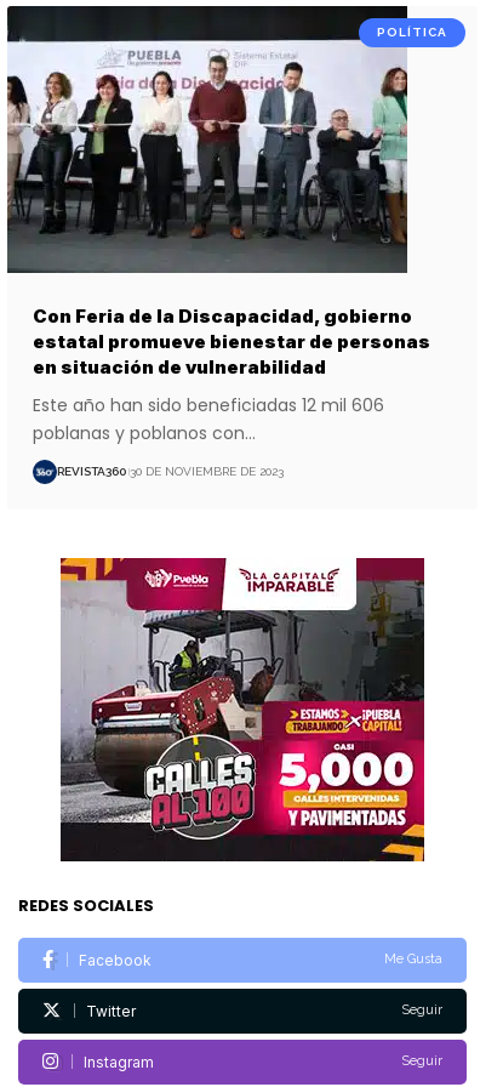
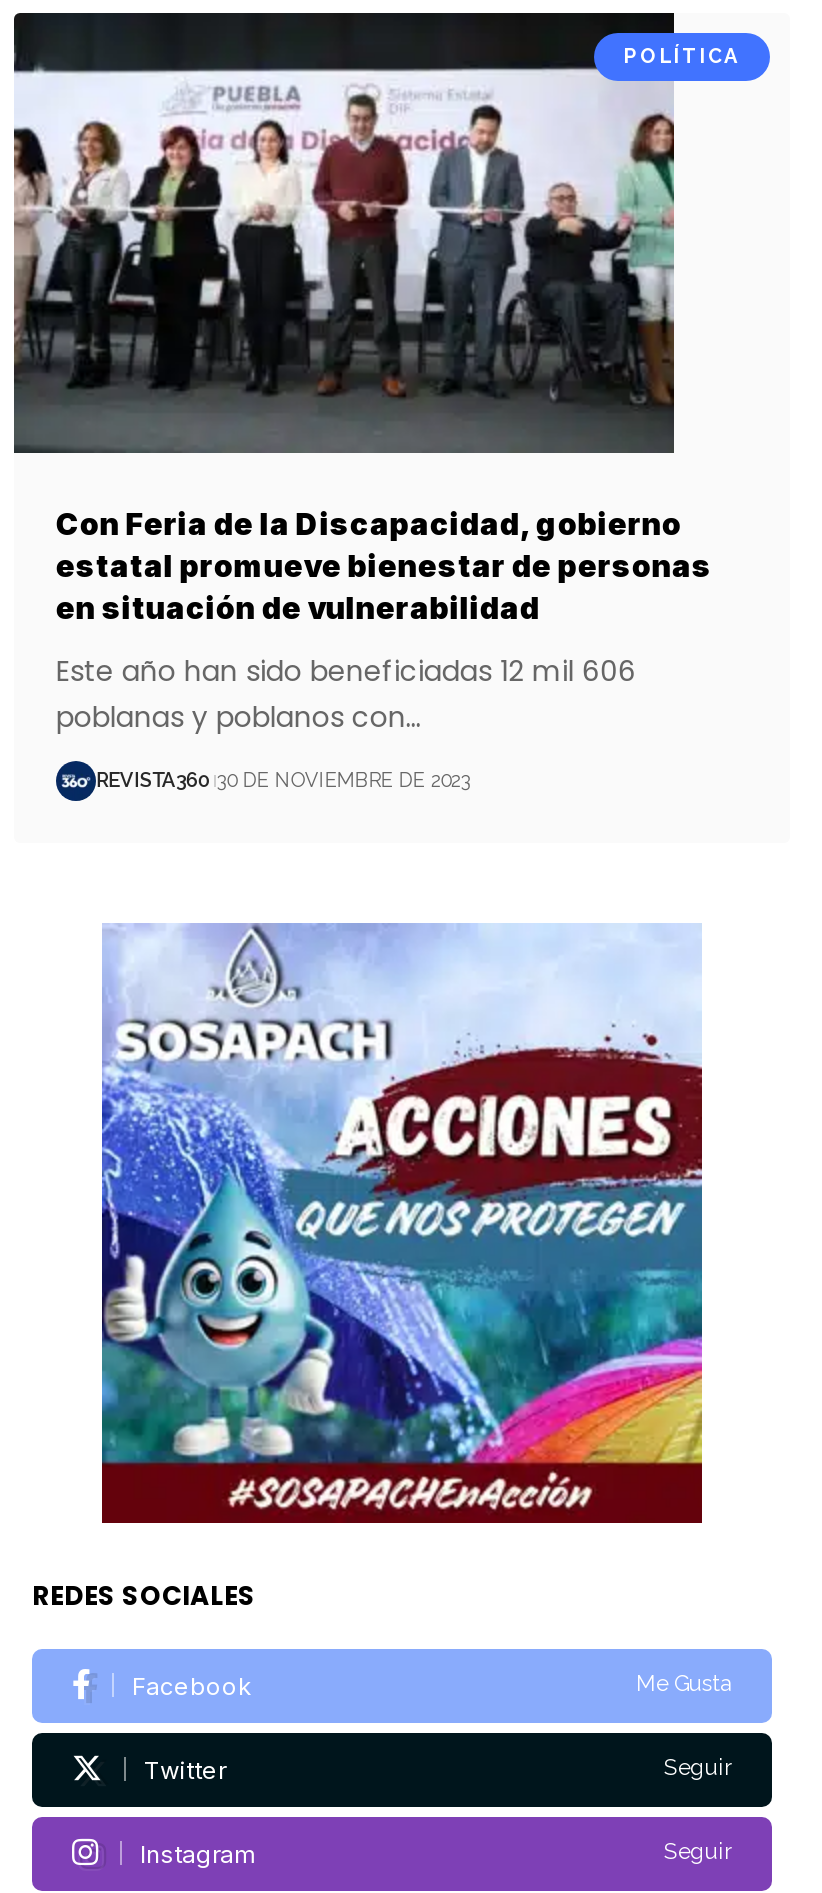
[59,557,425,863] [image] -> [100,923,704,1525] [image]

